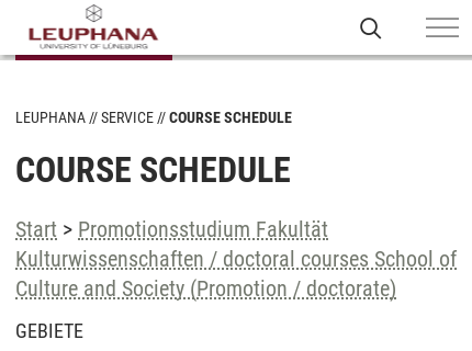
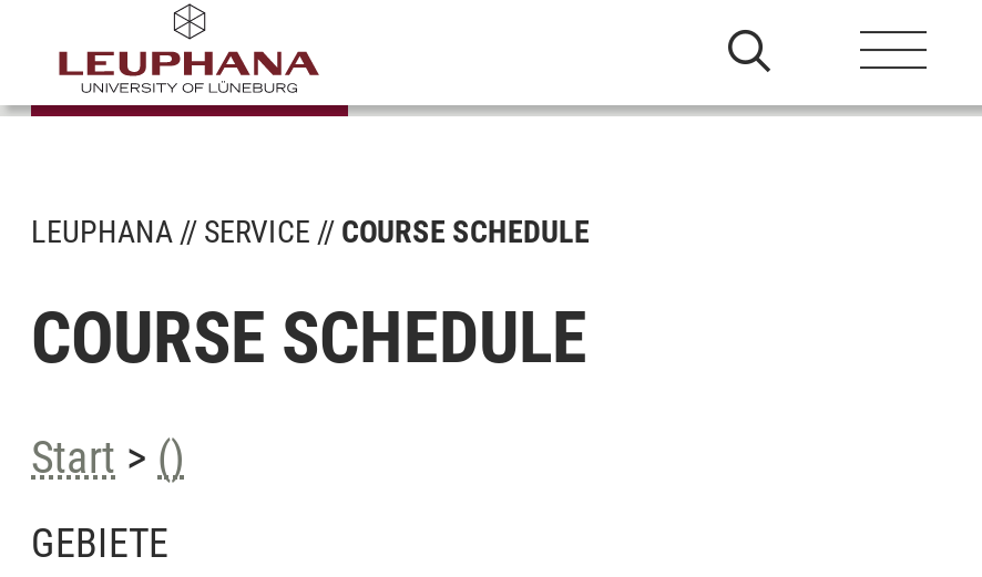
[15,216,457,302] Start > Promotionsstudium Fakultät | Kulturwissenschaften / doctoral courses School of | Culture and Society (Promotion / doctorate) -> [31,431,184,484] Start > ()

